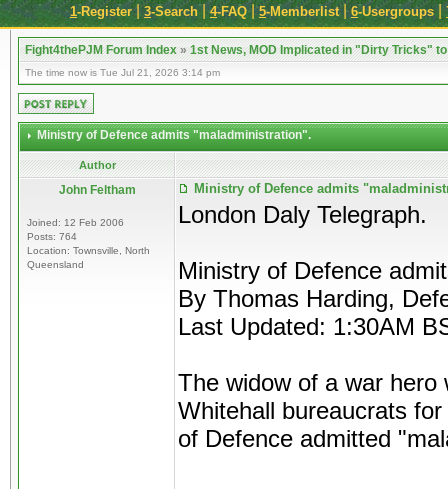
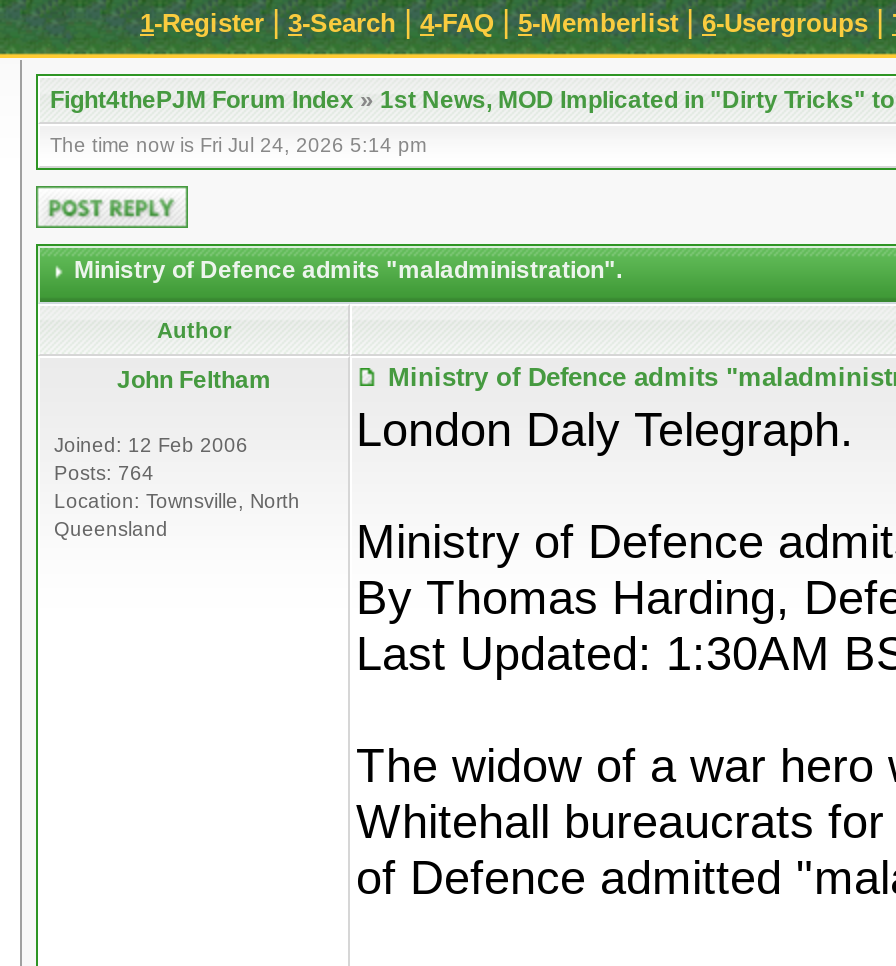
[25,67,220,78] The time now is Tue Jul 21, 2026 3:14 pm -> [50,134,426,156] The time now is Fri Jul 24, 2026 5:14 pm

